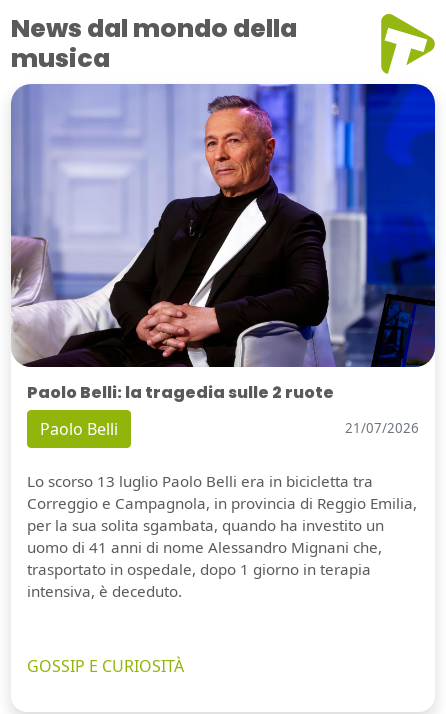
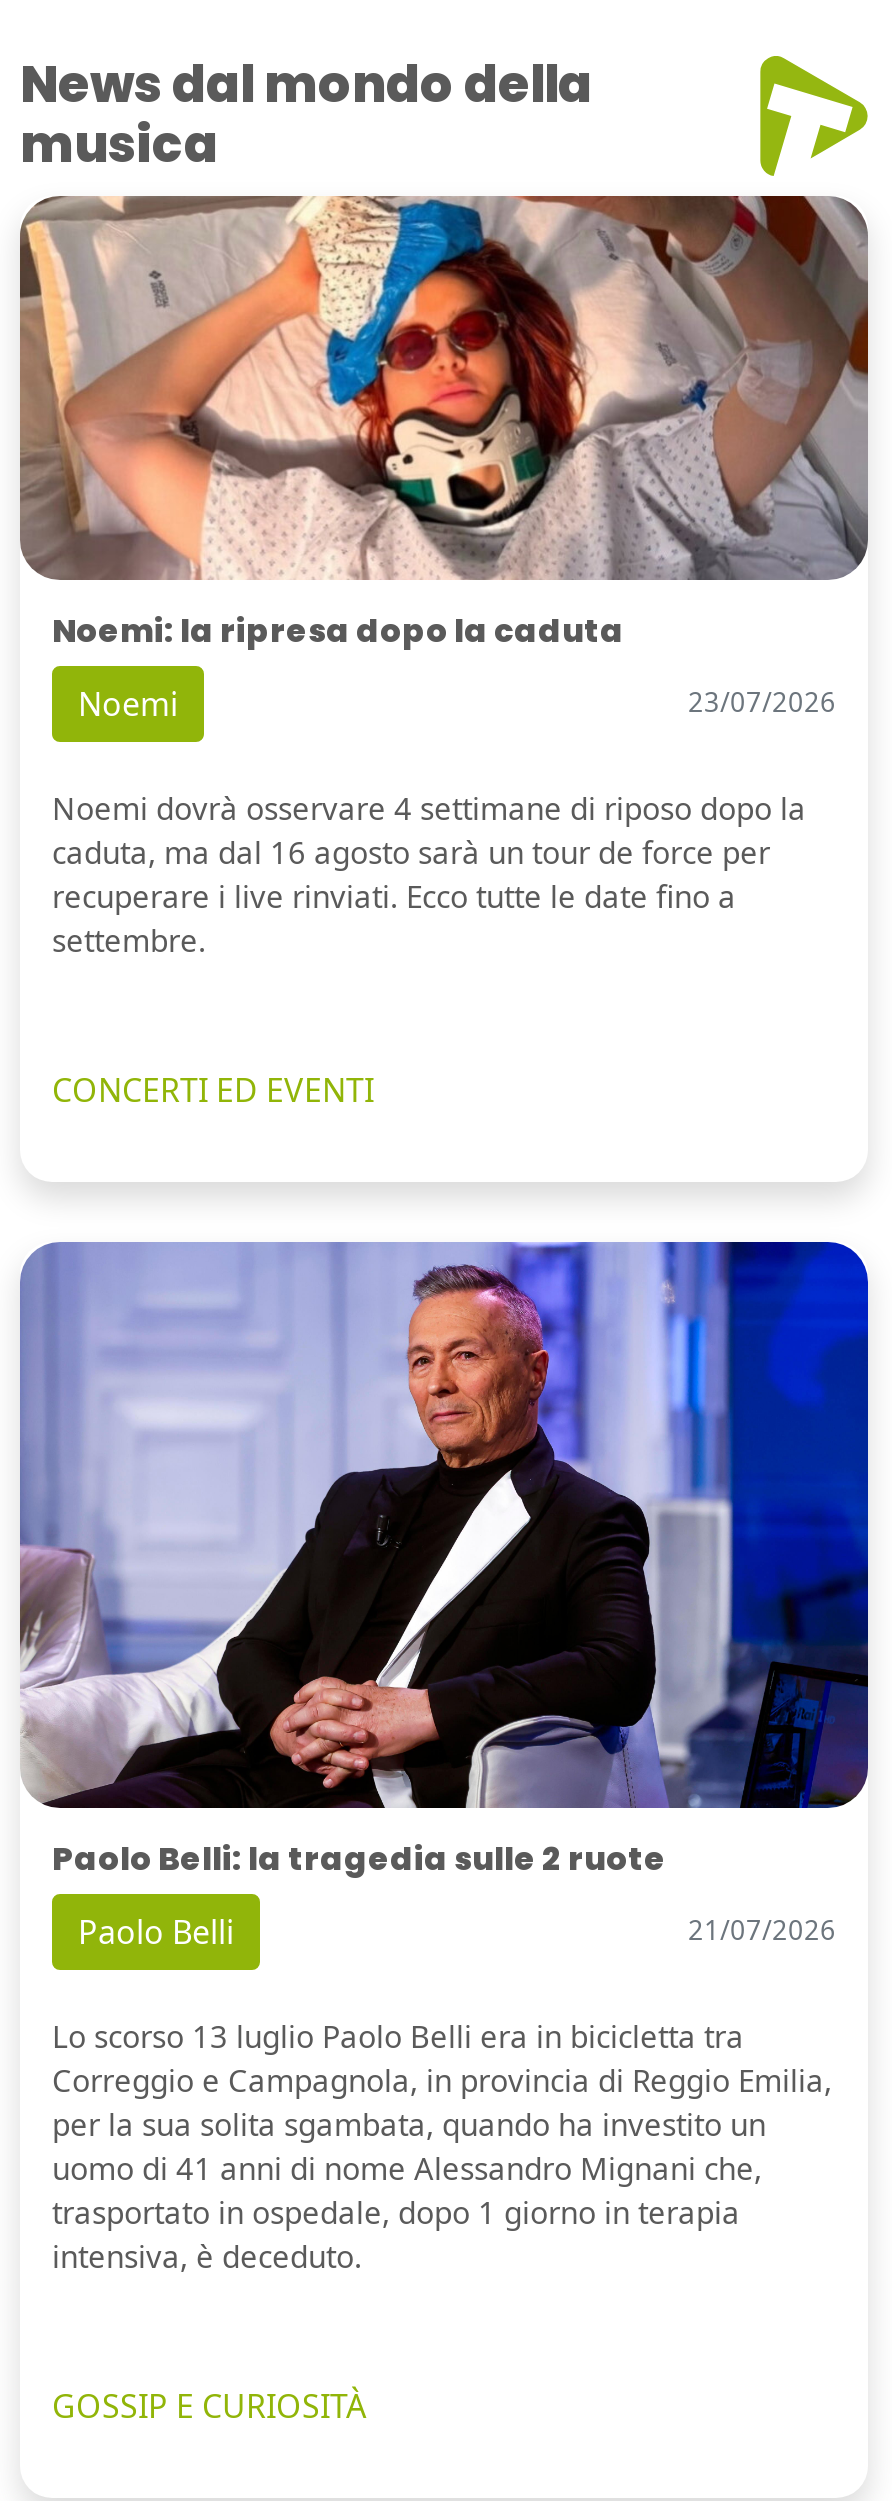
none -> [18,194,870,1112] [image] | Noemi: la ripresa dopo la caduta | Noemi | 23/07/2026 | Noemi dovrà osservare 4 settimane di riposo dopo la | caduta, ma dal 16 agosto sarà un tour de force per | recuperare i live rinviati. Ecco tutte le date fino a | settembre. | CONCERTI ED EVENTI

